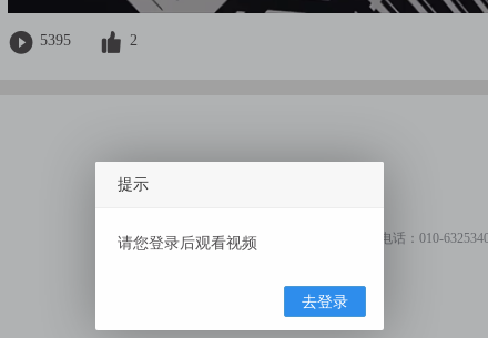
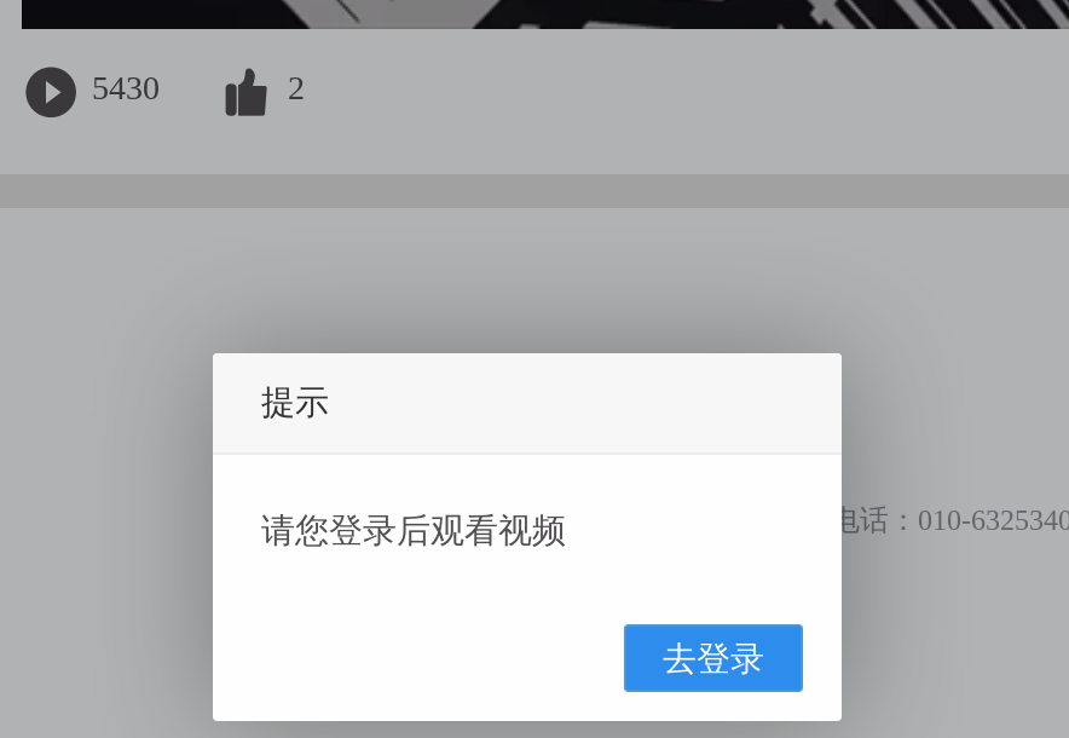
[40,32,71,49] 5395 -> [92,70,160,107] 5430

